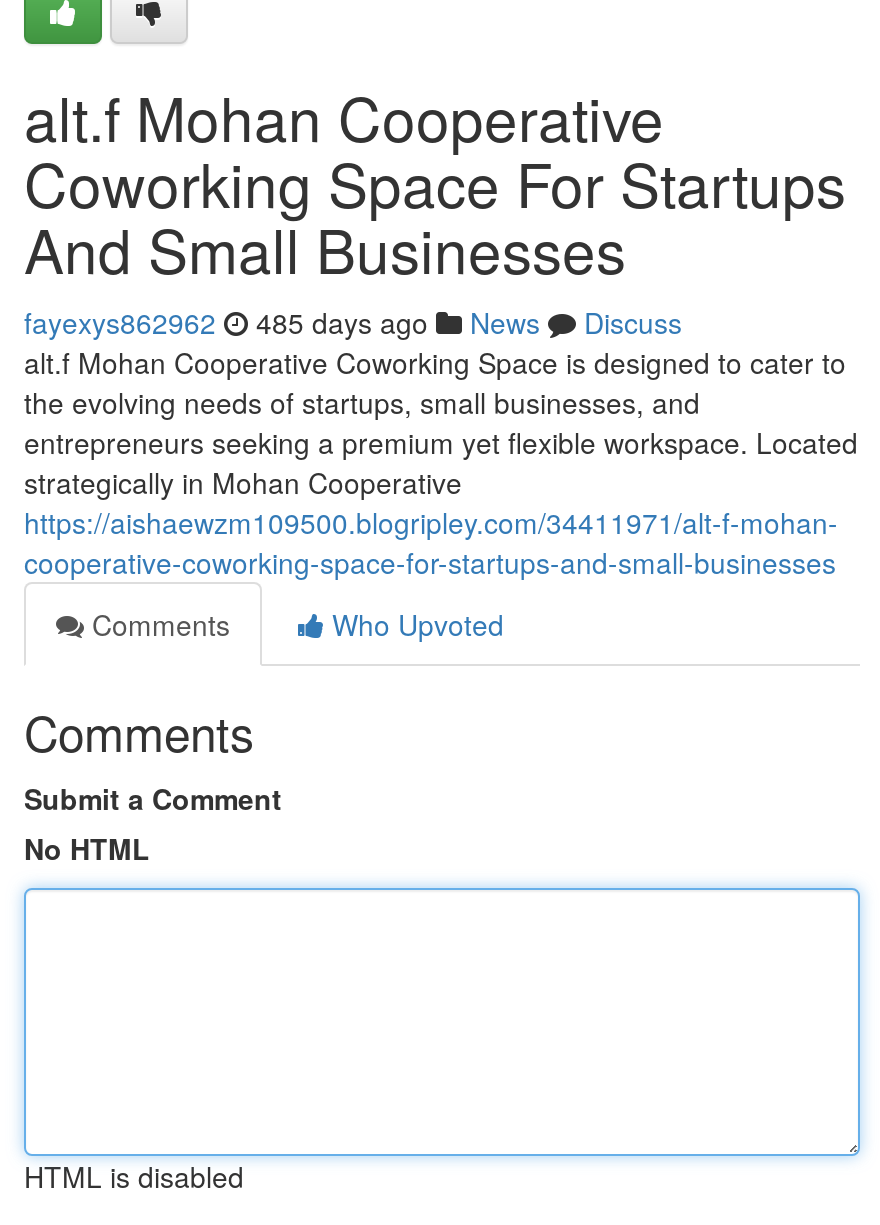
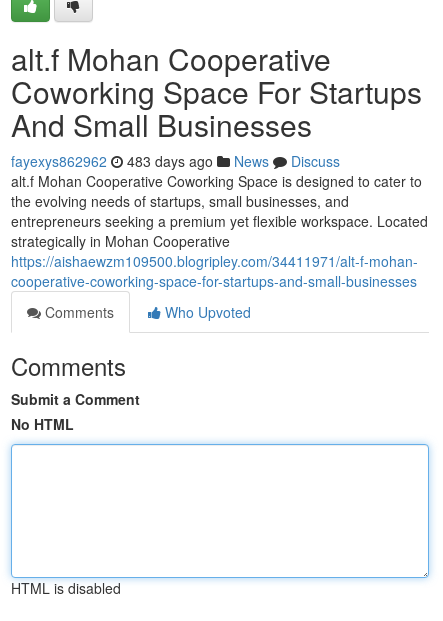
[24,302,682,342] fayexys862962 485 days ago News Discuss -> [11,151,340,171] fayexys862962 483 days ago News Discuss

